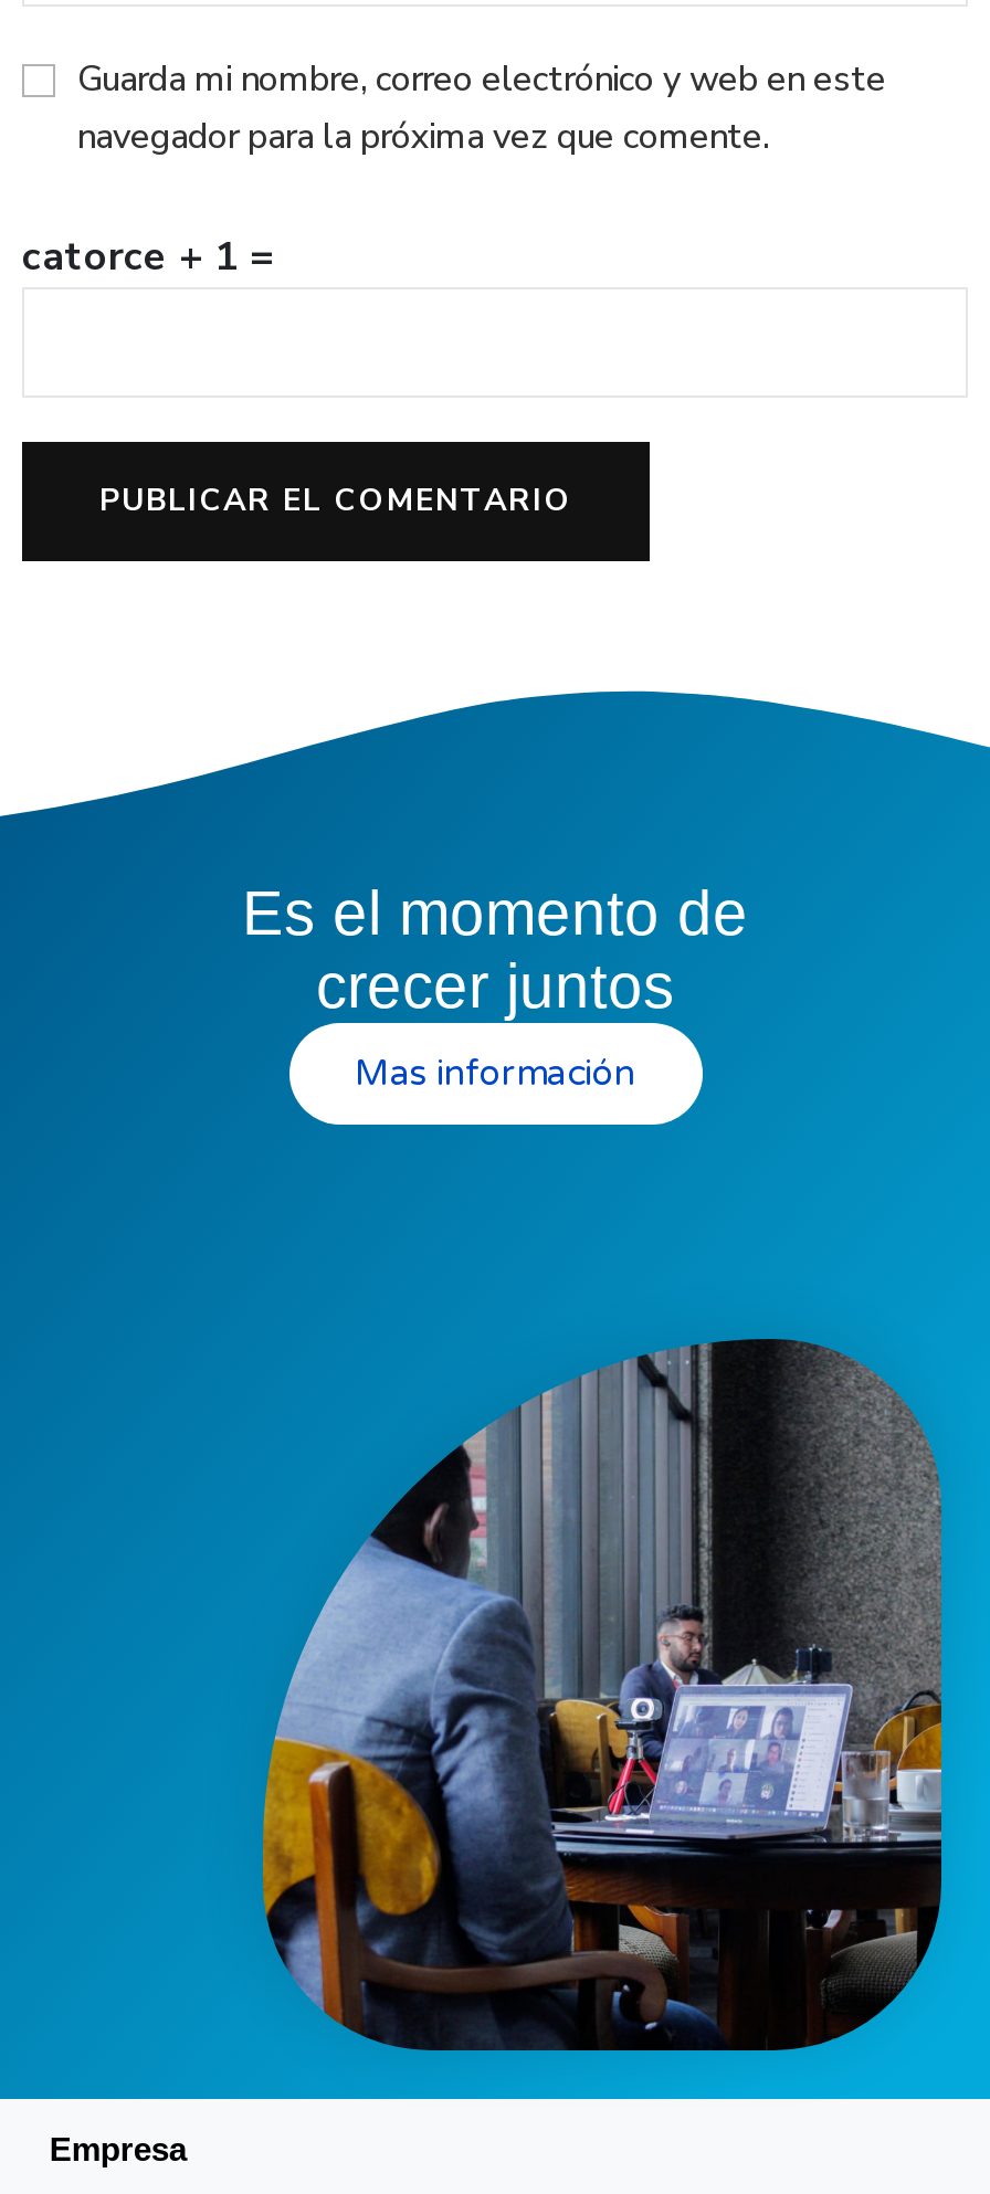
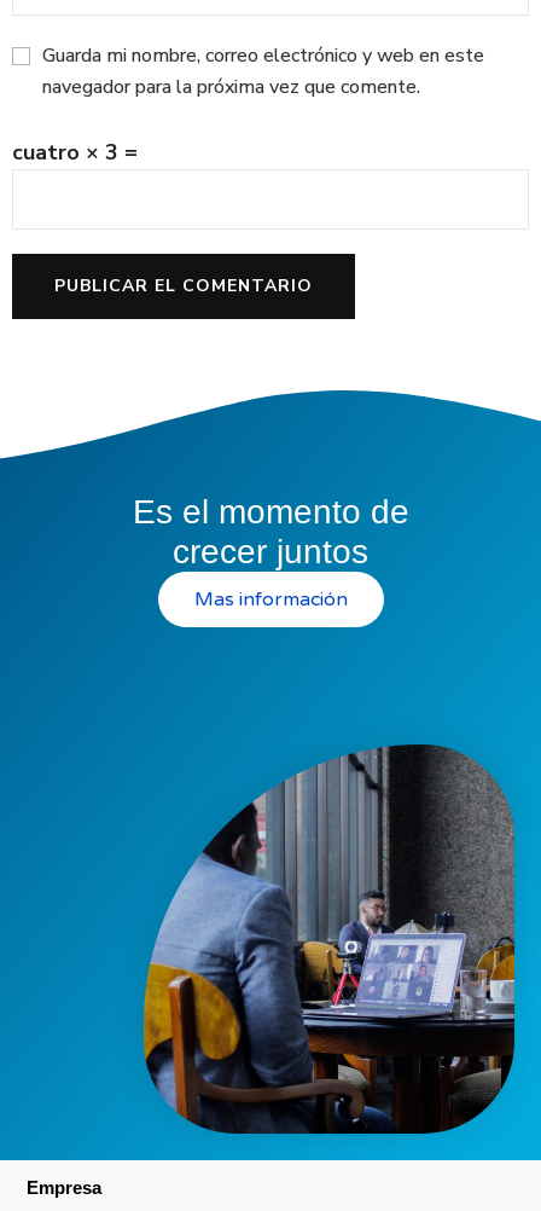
[22,229,274,282] catorce + 1 = -> [12,137,138,166] cuatro × 3 =

